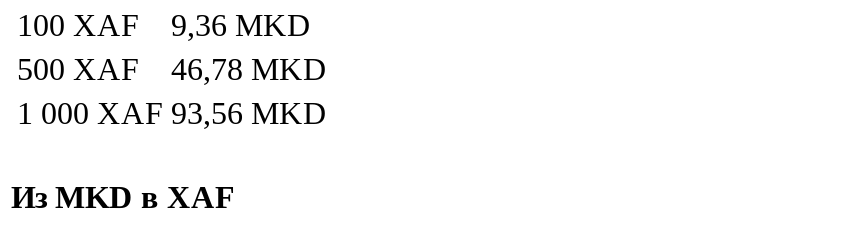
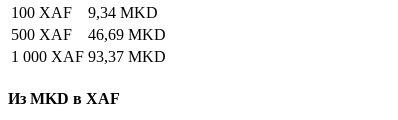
[17,8,311,42] 100 XAF 9,36 MKD -> [11,4,158,21] 100 XAF 9,34 MKD
[17,52,327,86] 500 XAF 46,78 MKD -> [11,26,166,43] 500 XAF 46,69 MKD
[17,96,327,130] 1 000 XAF 93,56 MKD -> [11,48,166,65] 1 000 XAF 93,37 MKD

